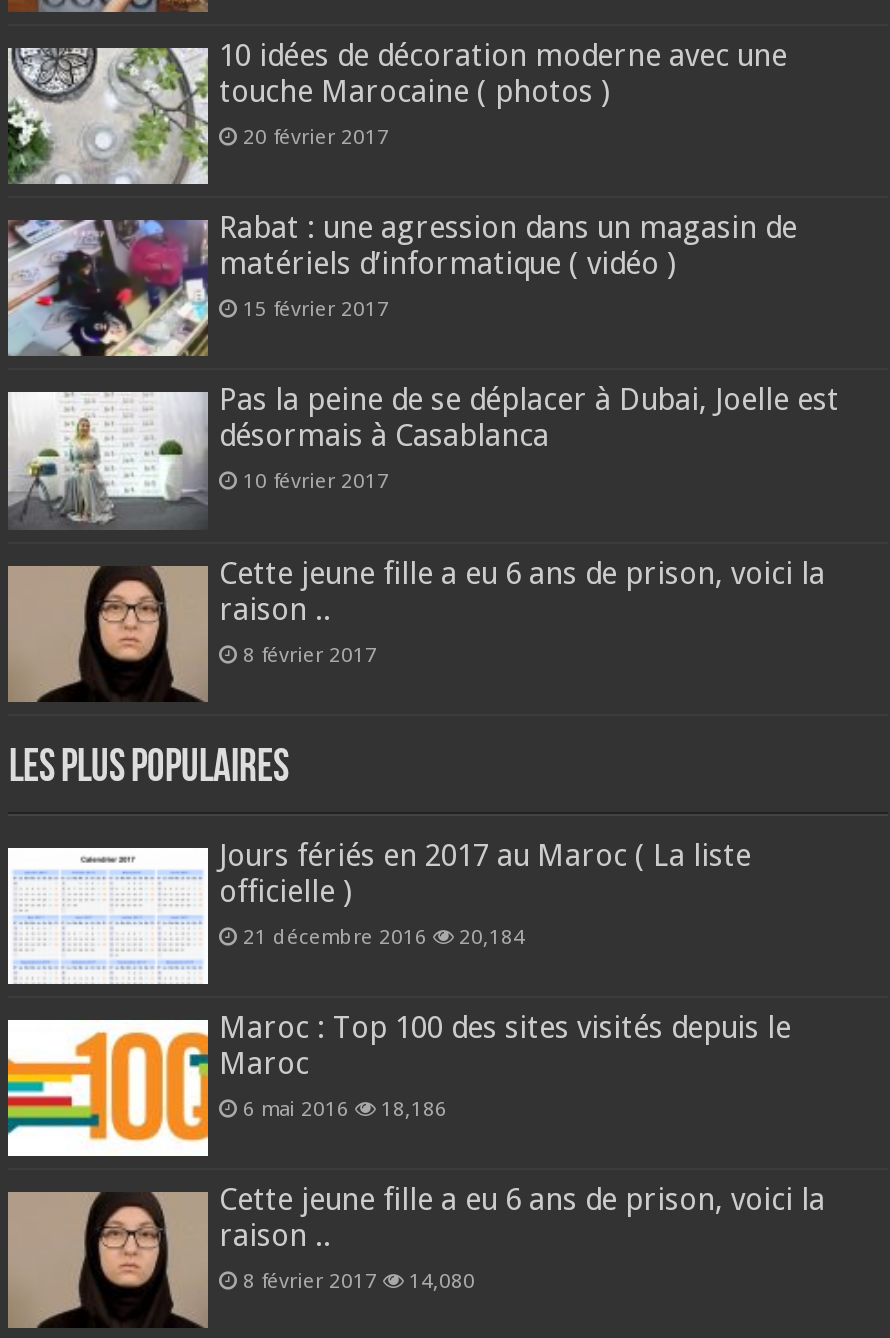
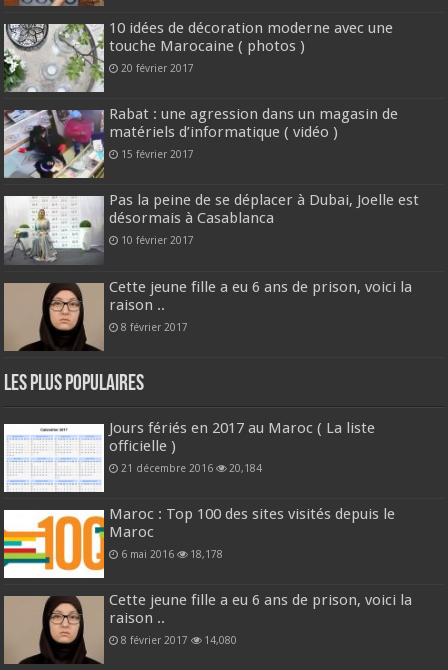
[243,1096,447,1120] 6 mai 2016 18,186 -> [121,548,223,560] 6 mai 2016 18,178

